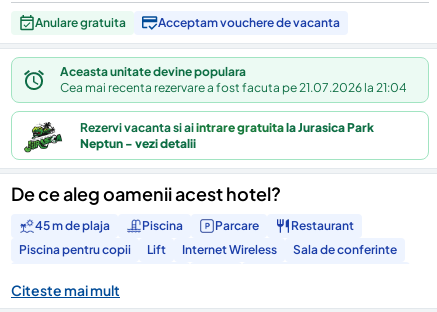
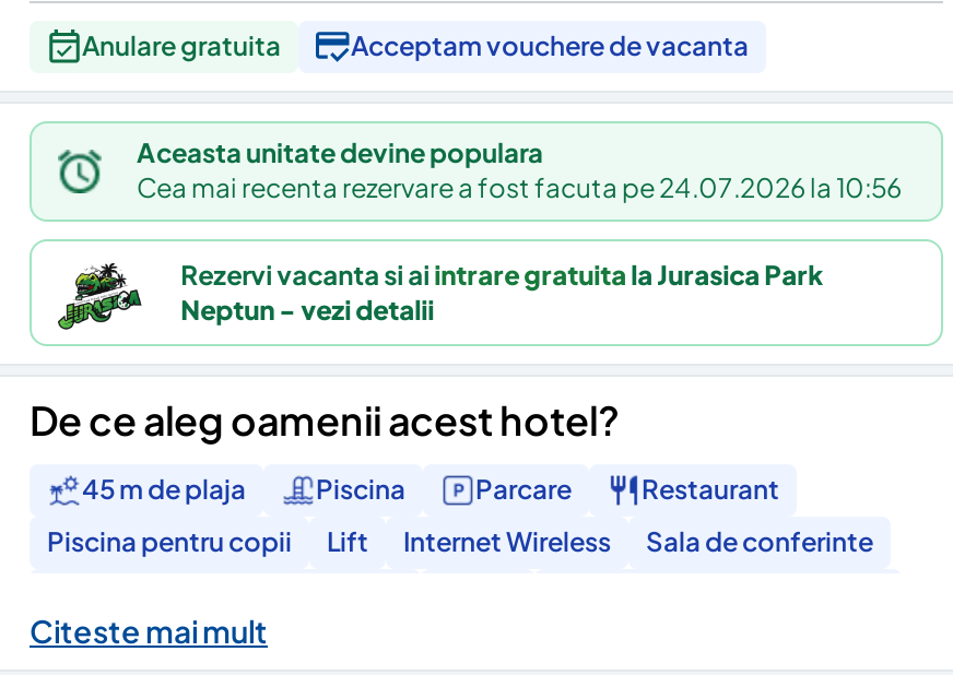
[60,80,407,95] Cea mai recenta rezervare a fost facuta pe 21.07.2026 la 21:04 -> [137,172,902,205] Cea mai recenta rezervare a fost facuta pe 24.07.2026 la 10:56

